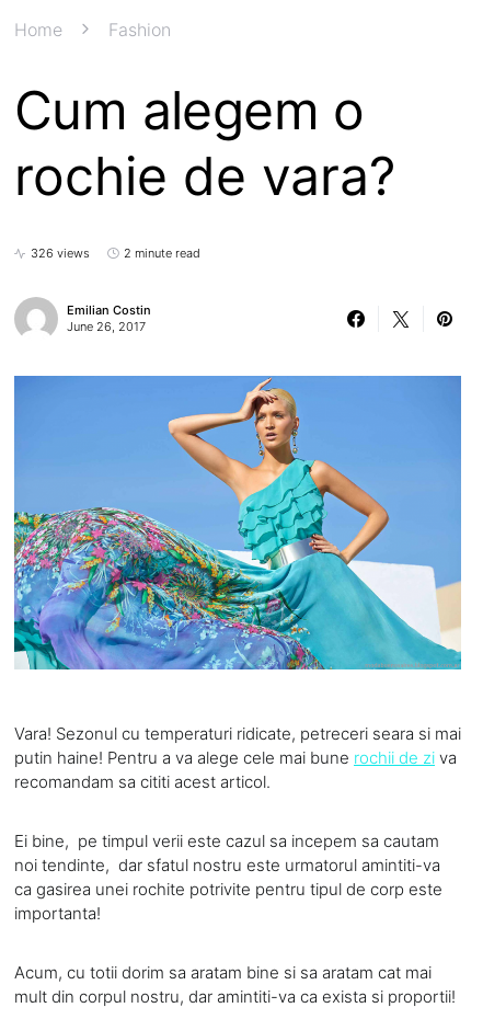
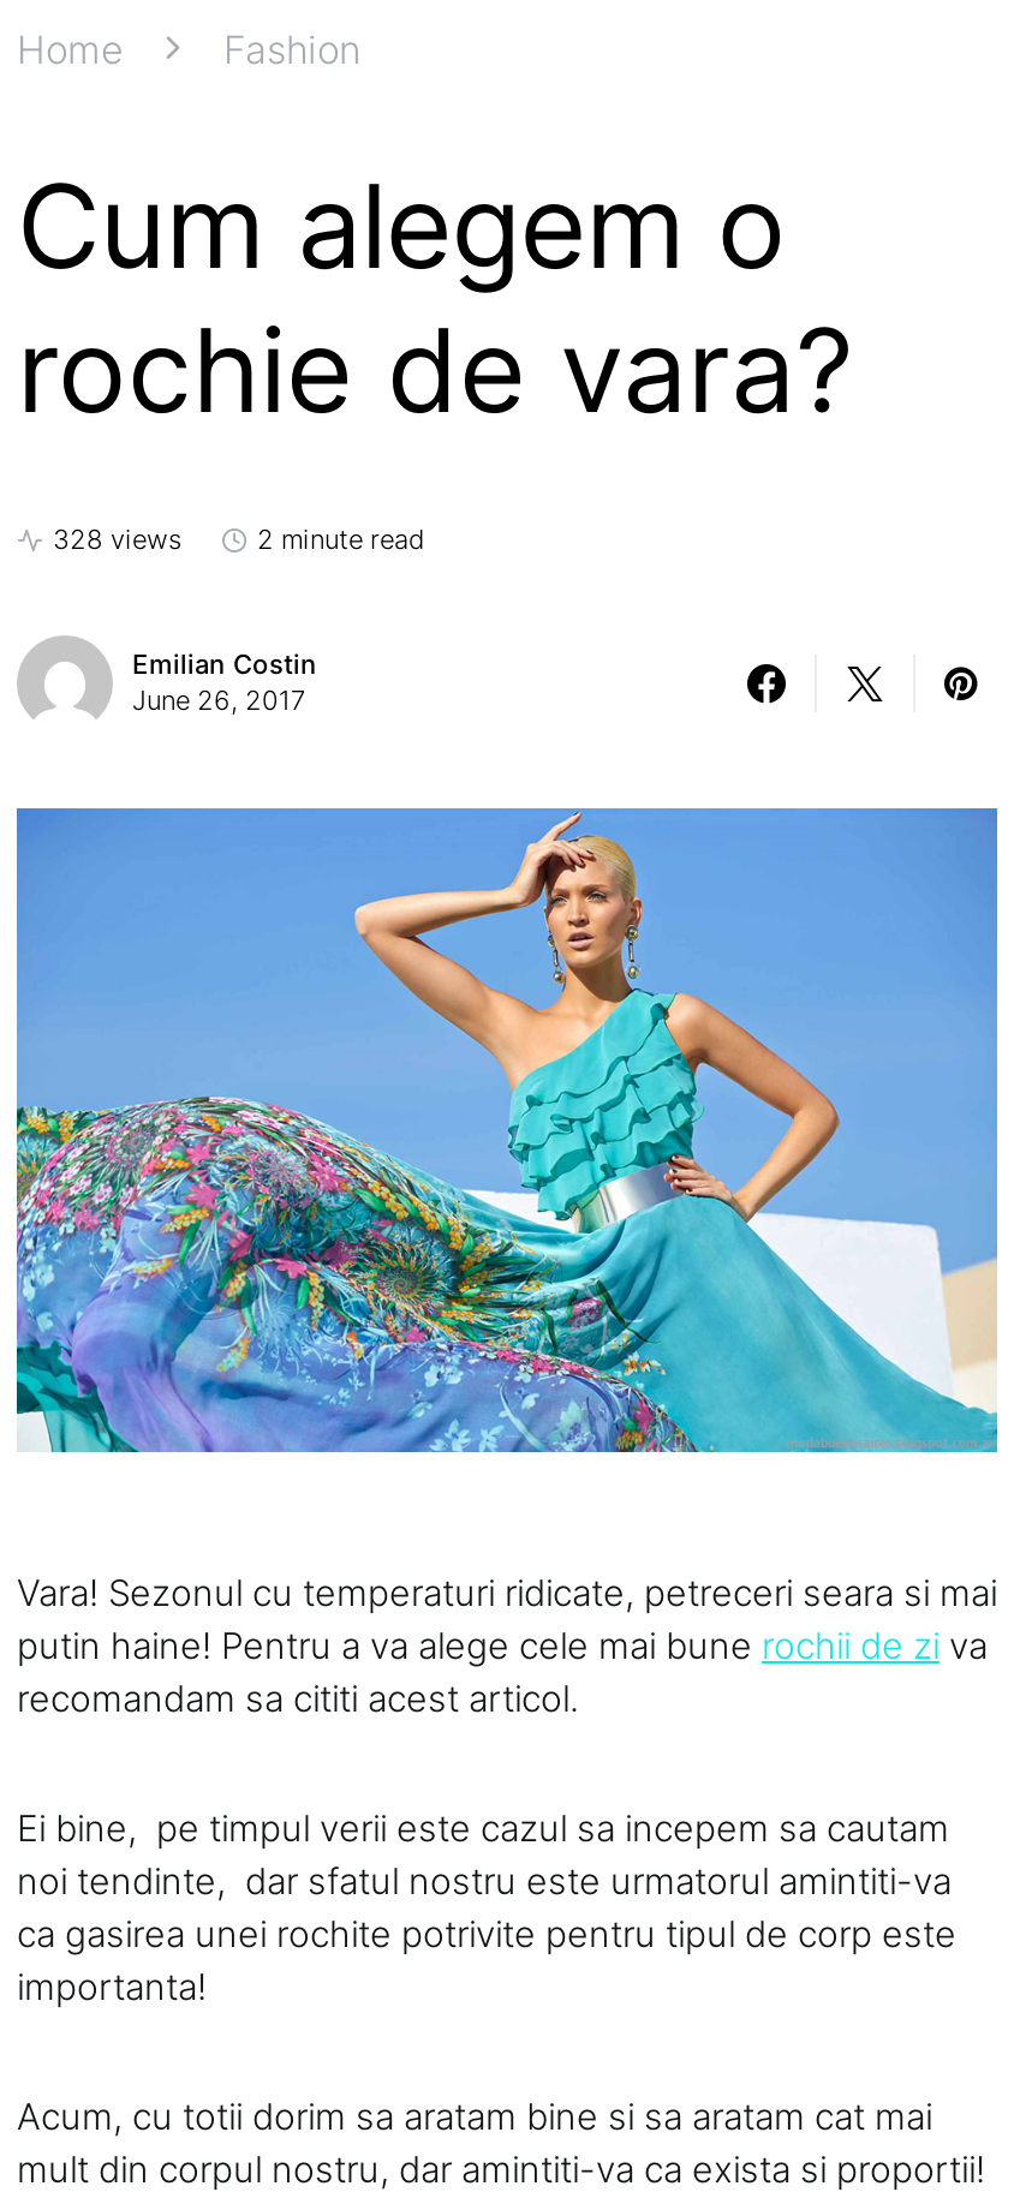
[31,245,90,261] 326 views -> [53,522,183,556] 328 views

